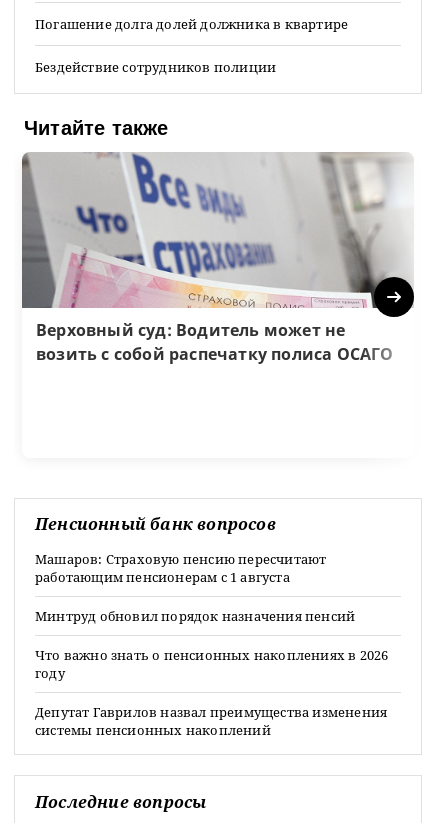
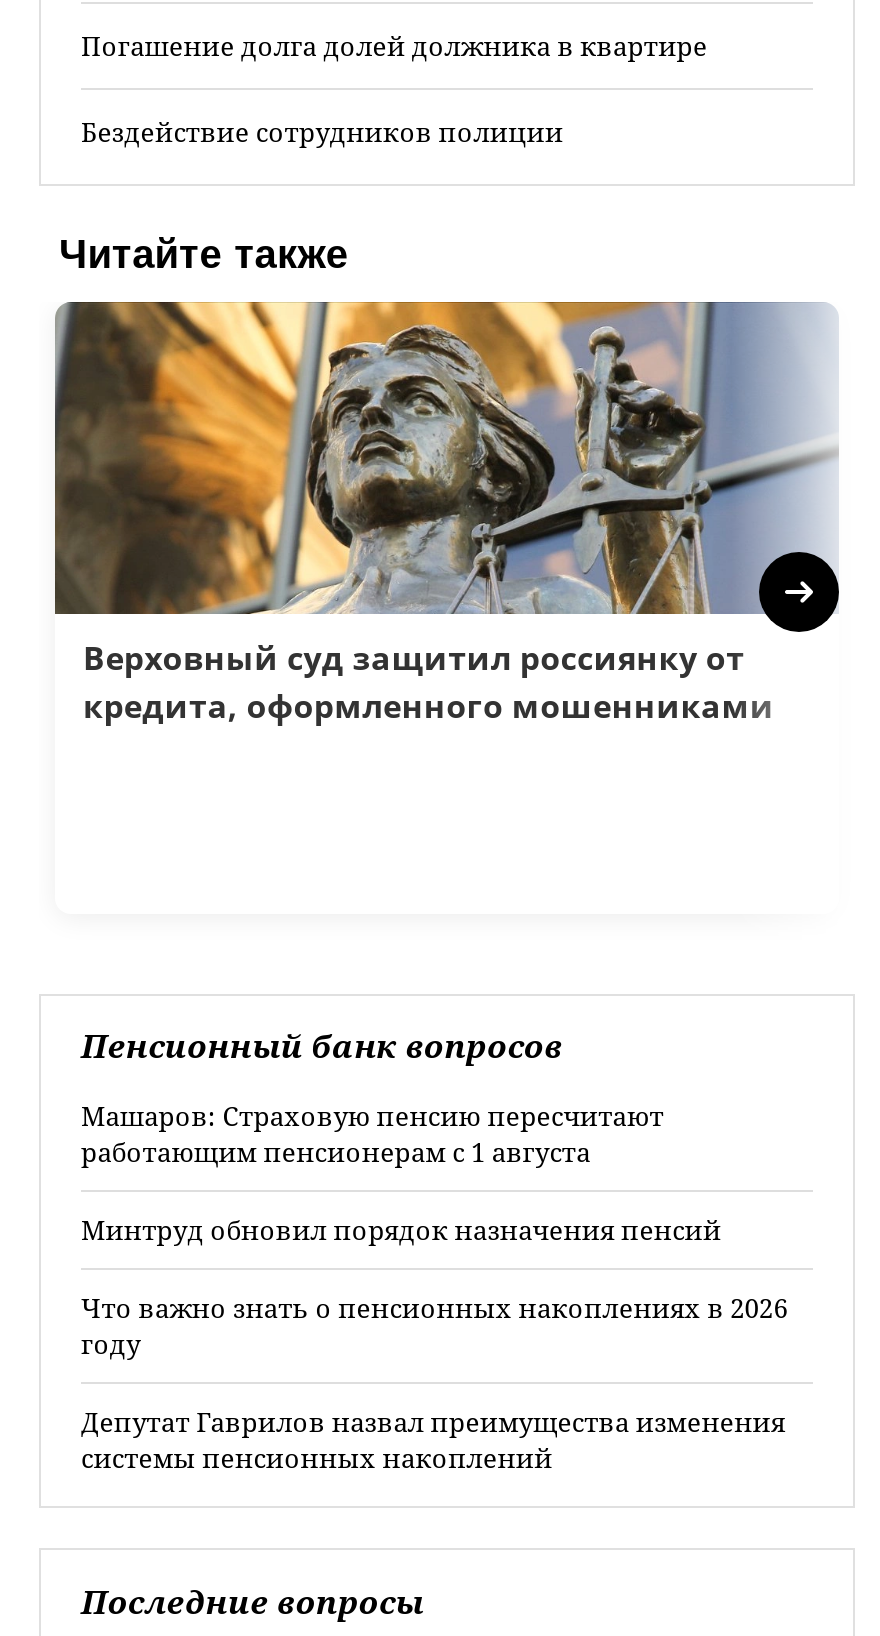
[22,151,412,365] [image] | Верховный суд: Водитель может не | возить с собой распечатку полиса ОСАГО -> [55,300,837,728] [image] | Верховный суд защитил россиянку от | кредита, оформленного мошенниками

